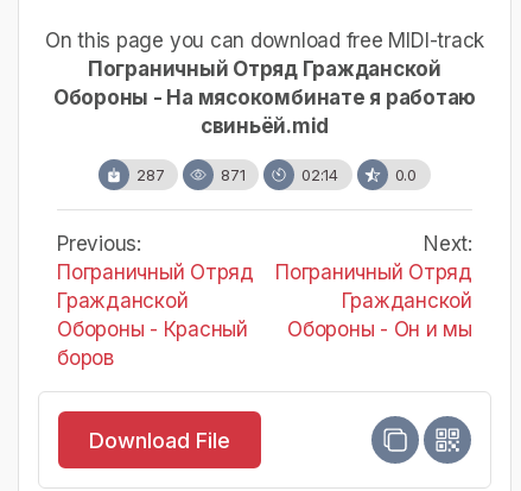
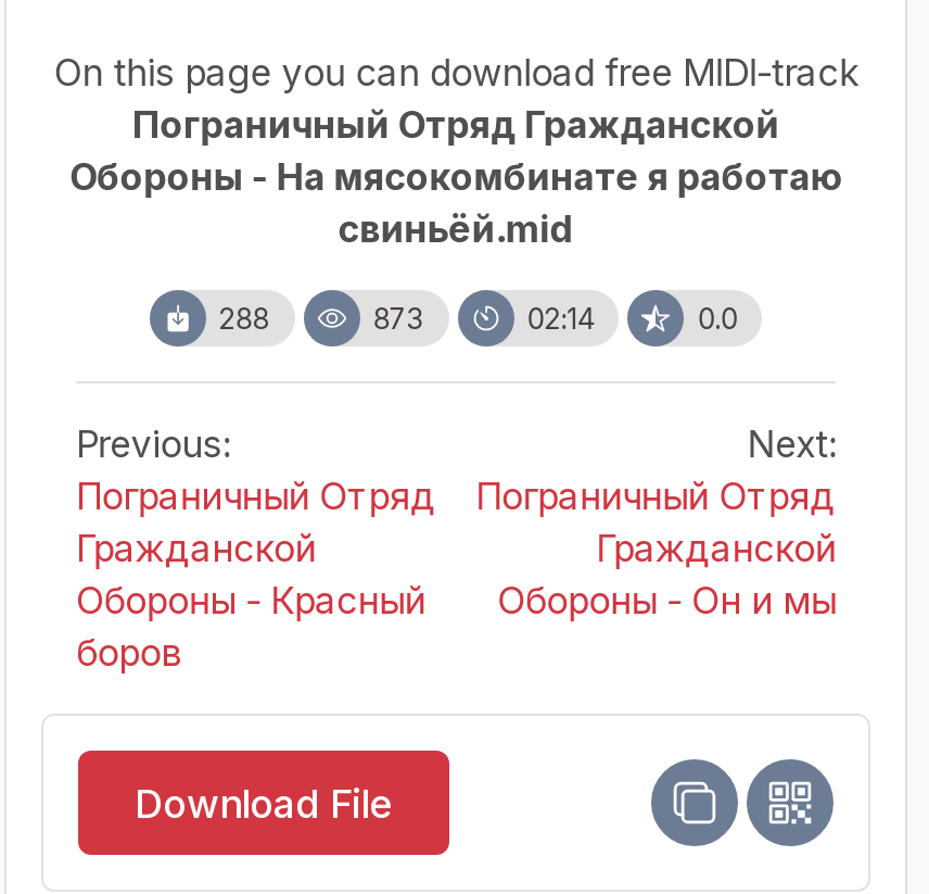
[136,165,164,184] 287 -> [218,300,269,335] 288
[221,165,245,184] 871 -> [372,300,423,335] 873

